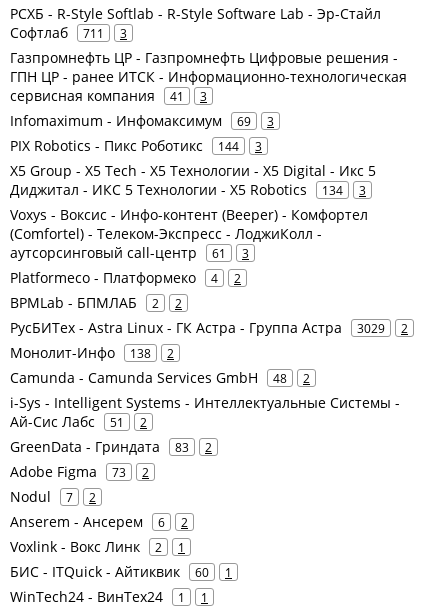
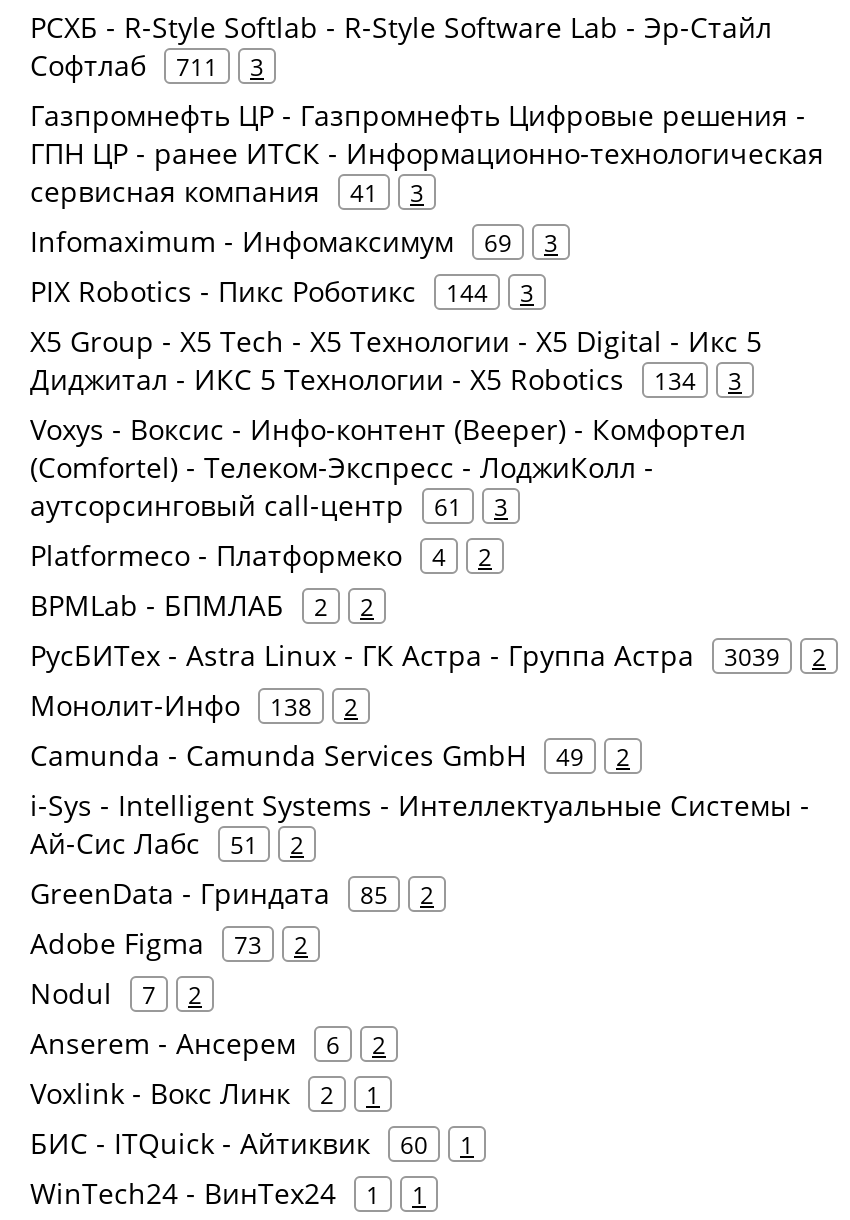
[10,318,408,337] РусБИТех - Astra Linux - ГК Астра - Группа Астра 3029 2 -> [30,636,826,674] РусБИТех - Astra Linux - ГК Астра - Группа Астра 3039 2
[10,368,310,387] Camunda - Camunda Services GmbH 48 2 -> [30,736,630,774] Camunda - Camunda Services GmbH 49 2
[10,437,212,456] GreenData - Гриндата 83 2 -> [30,874,434,912] GreenData - Гриндата 85 2

